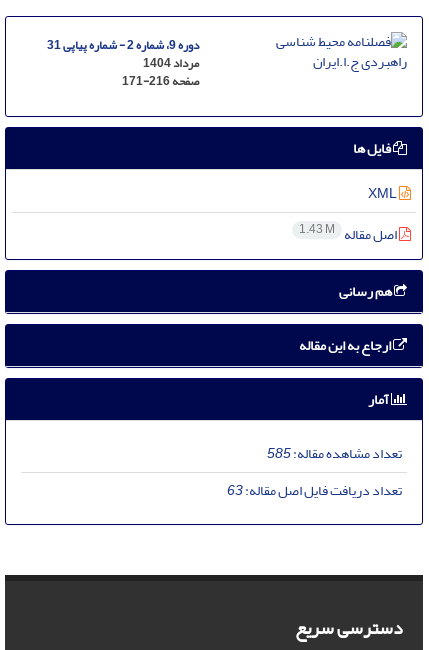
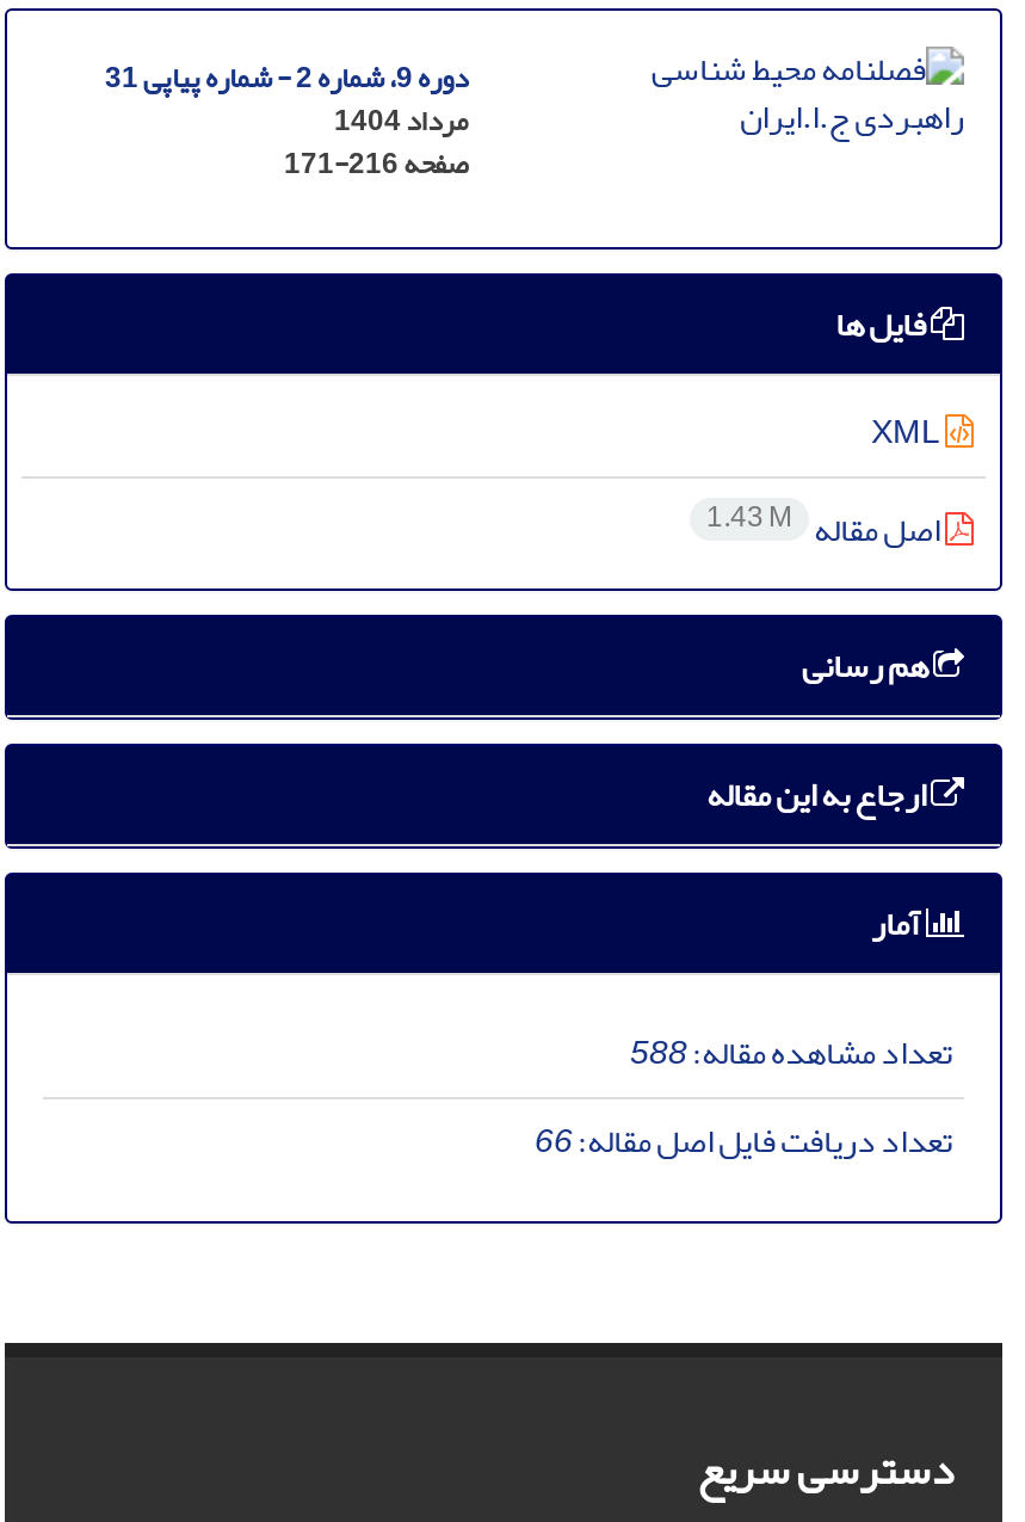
[267,440,402,467] تعداد مشاهده مقاله:585 -> [630,1020,952,1085] تعداد مشاهده مقاله:588
[227,477,402,504] تعداد دریافت فایل اصل مقاله:63 -> [535,1108,952,1173] تعداد دریافت فایل اصل مقاله:66

